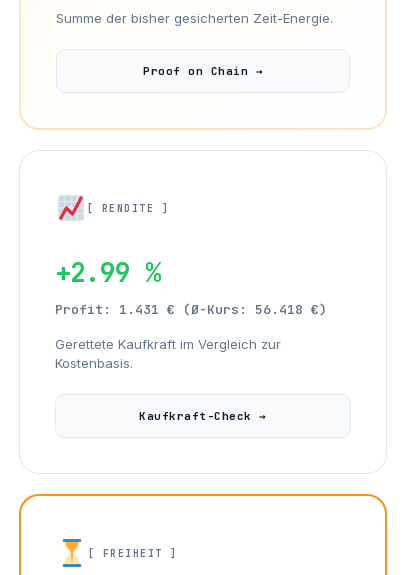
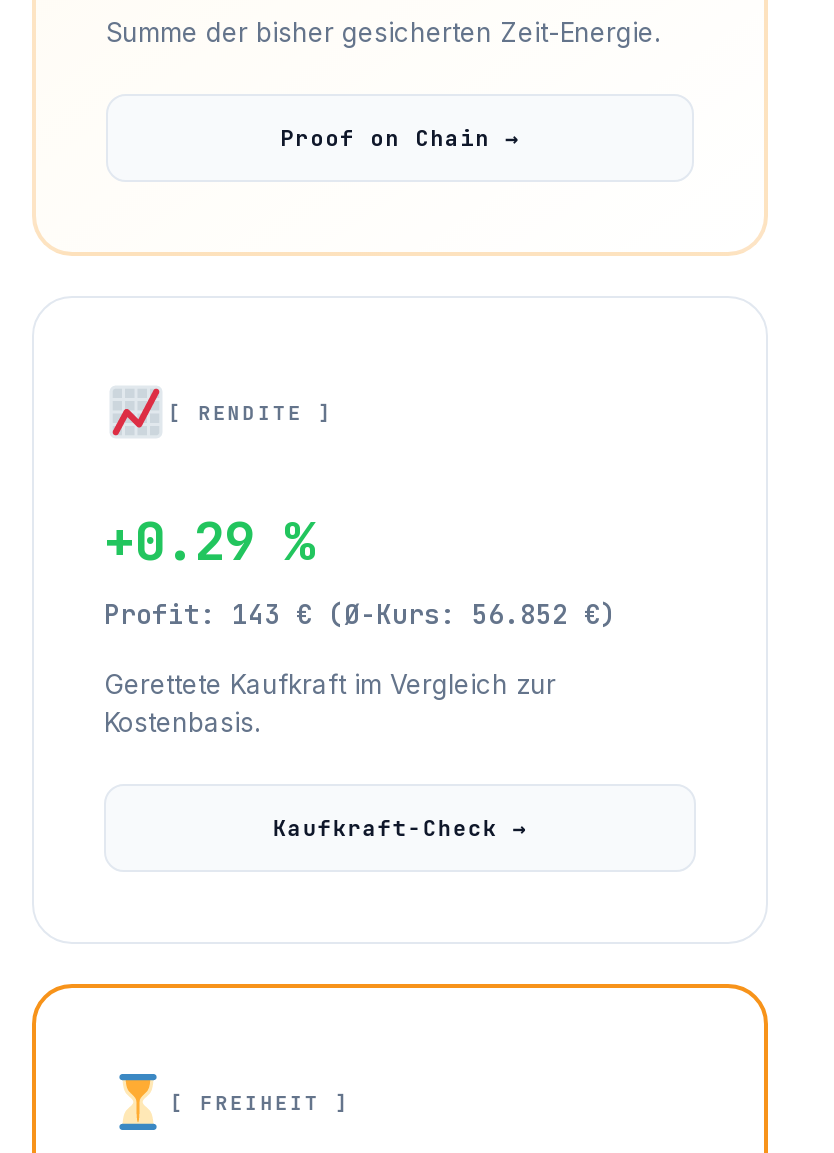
[55,255,160,290] +2.99 % -> [104,506,314,576] +0.29 %
[55,301,327,318] Profit: 1.431 € (Ø-Kurs: 56.418 €) -> [104,598,616,632] Profit: 143 € (Ø-Kurs: 56.852 €)

